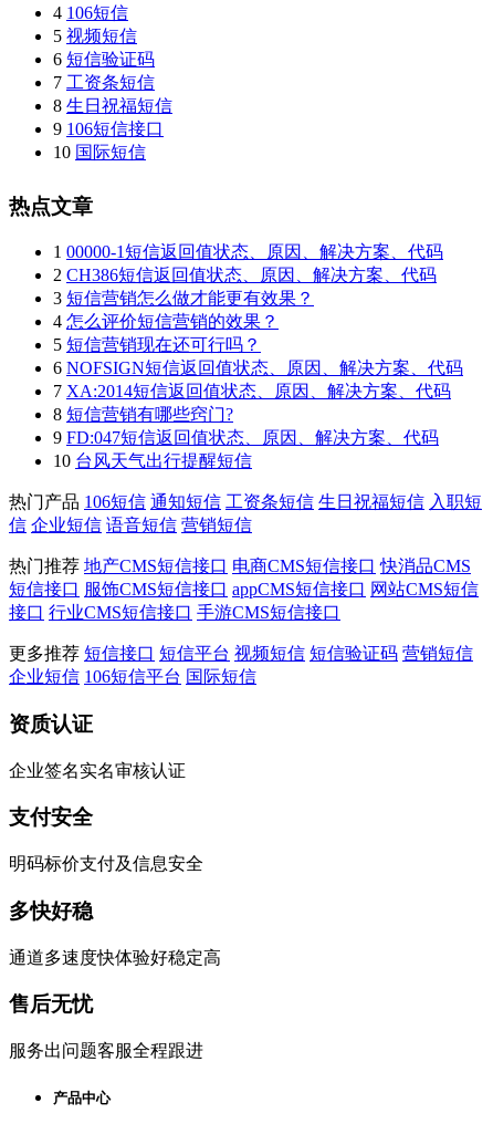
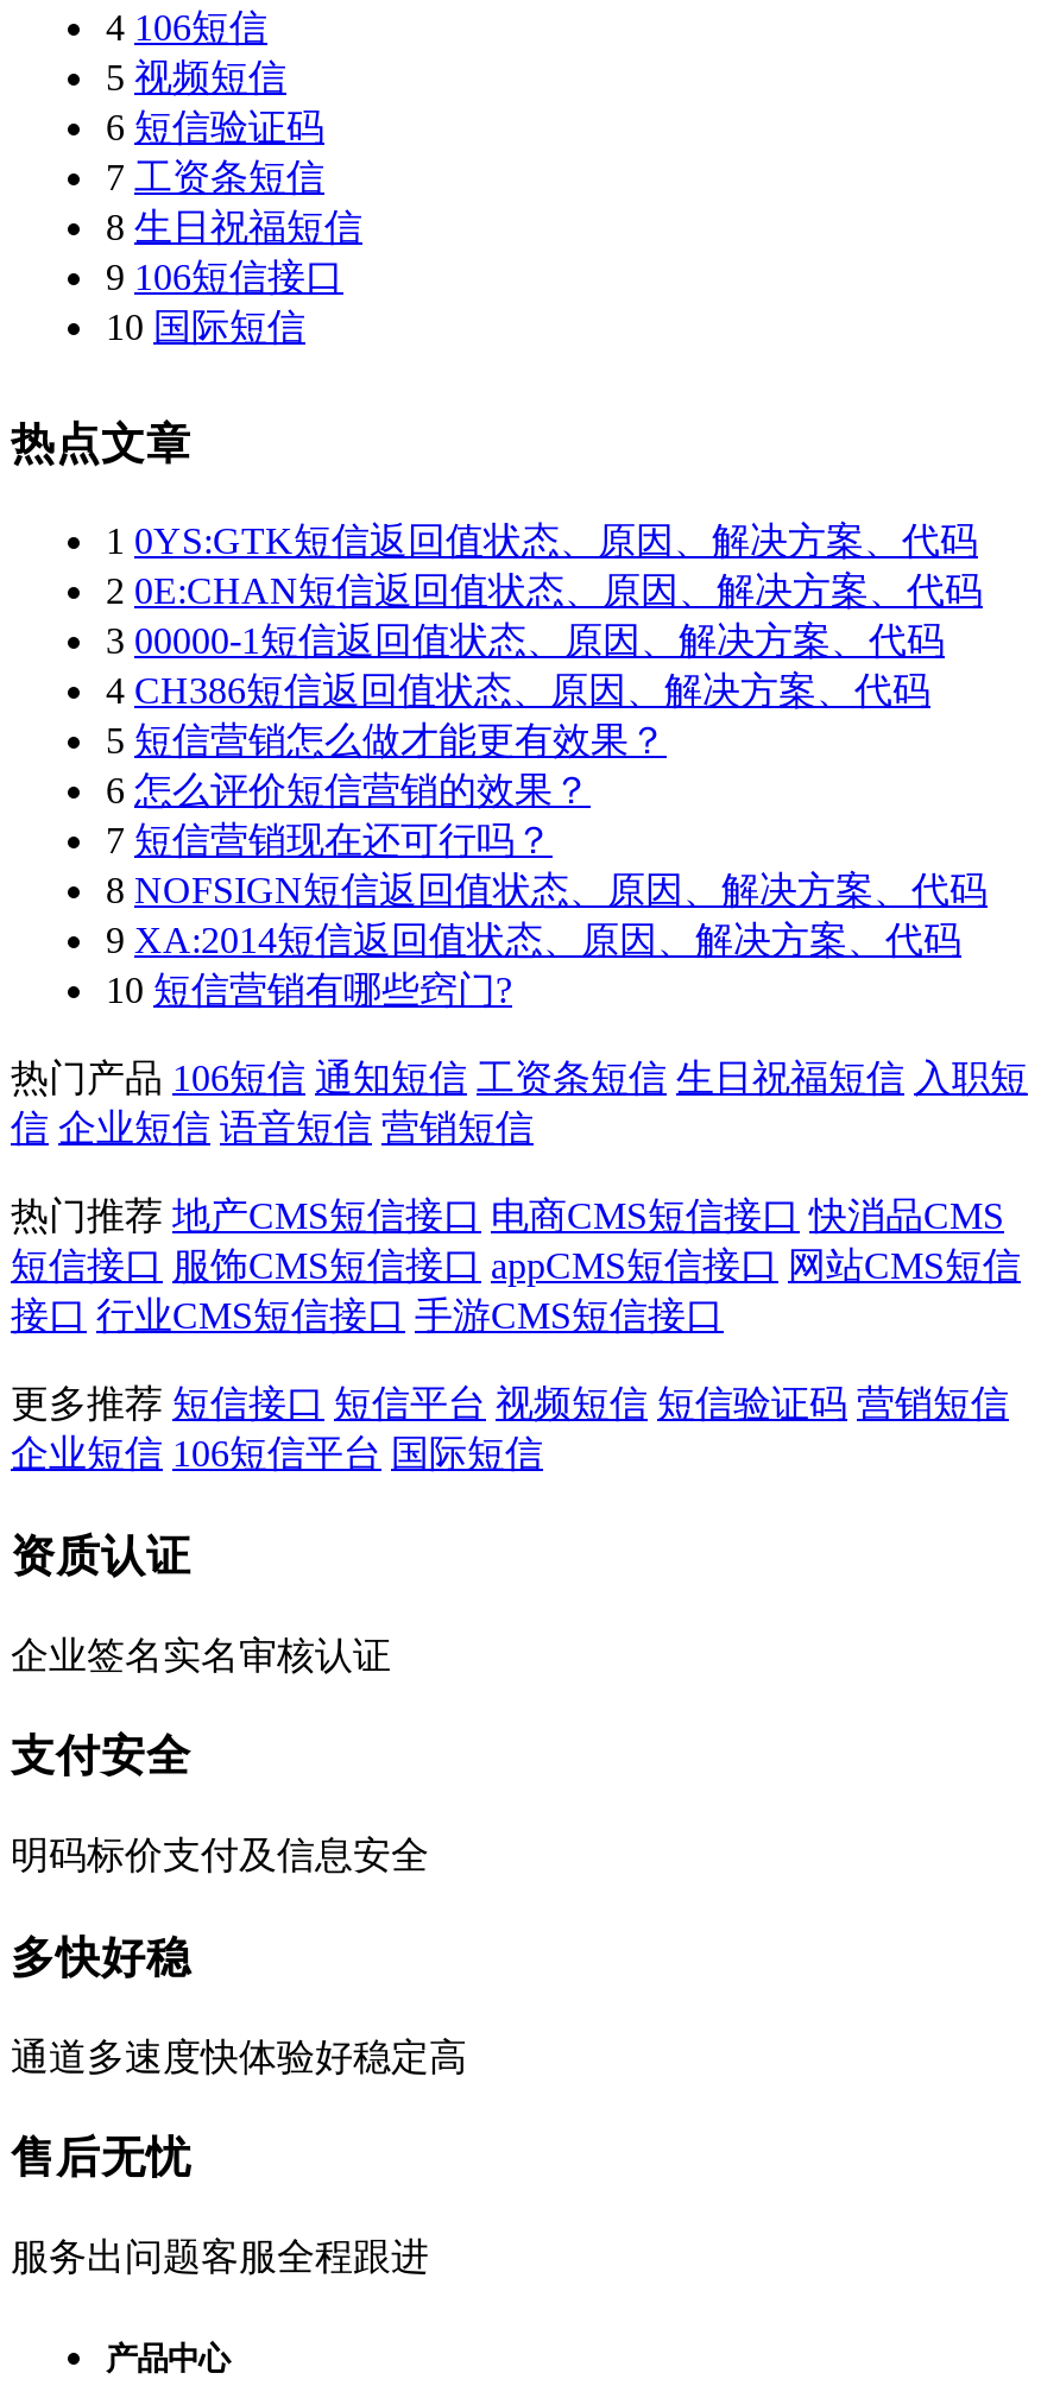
[53,243,463,471] 1 00000-1短信返回值状态、原因、解决方案、代码 | 2 CH386短信返回值状态、原因、解决方案、代码 | 3 短信营销怎么做才能更有效果？ | 4 怎么评价短信营销的效果？ | 5 短信营销现在还可行吗？ | 6 NOFSIGN短信返回值状态、原因、解决方案、代码 | 7 XA:2014短信返回值状态、原因、解决方案、代码 | 8 短信营销有哪些窍门? | 9 FD:047短信返回值状态、原因、解决方案、代码 | 10 台风天气出行提醒短信 -> [106,521,988,1011] 1 0YS:GTK短信返回值状态、原因、解决方案、代码 | 2 0E:CHAN短信返回值状态、原因、解决方案、代码 | 3 00000-1短信返回值状态、原因、解决方案、代码 | 4 CH386短信返回值状态、原因、解决方案、代码 | 5 短信营销怎么做才能更有效果？ | 6 怎么评价短信营销的效果？ | 7 短信营销现在还可行吗？ | 8 NOFSIGN短信返回值状态、原因、解决方案、代码 | 9 XA:2014短信返回值状态、原因、解决方案、代码 | 10 短信营销有哪些窍门?

